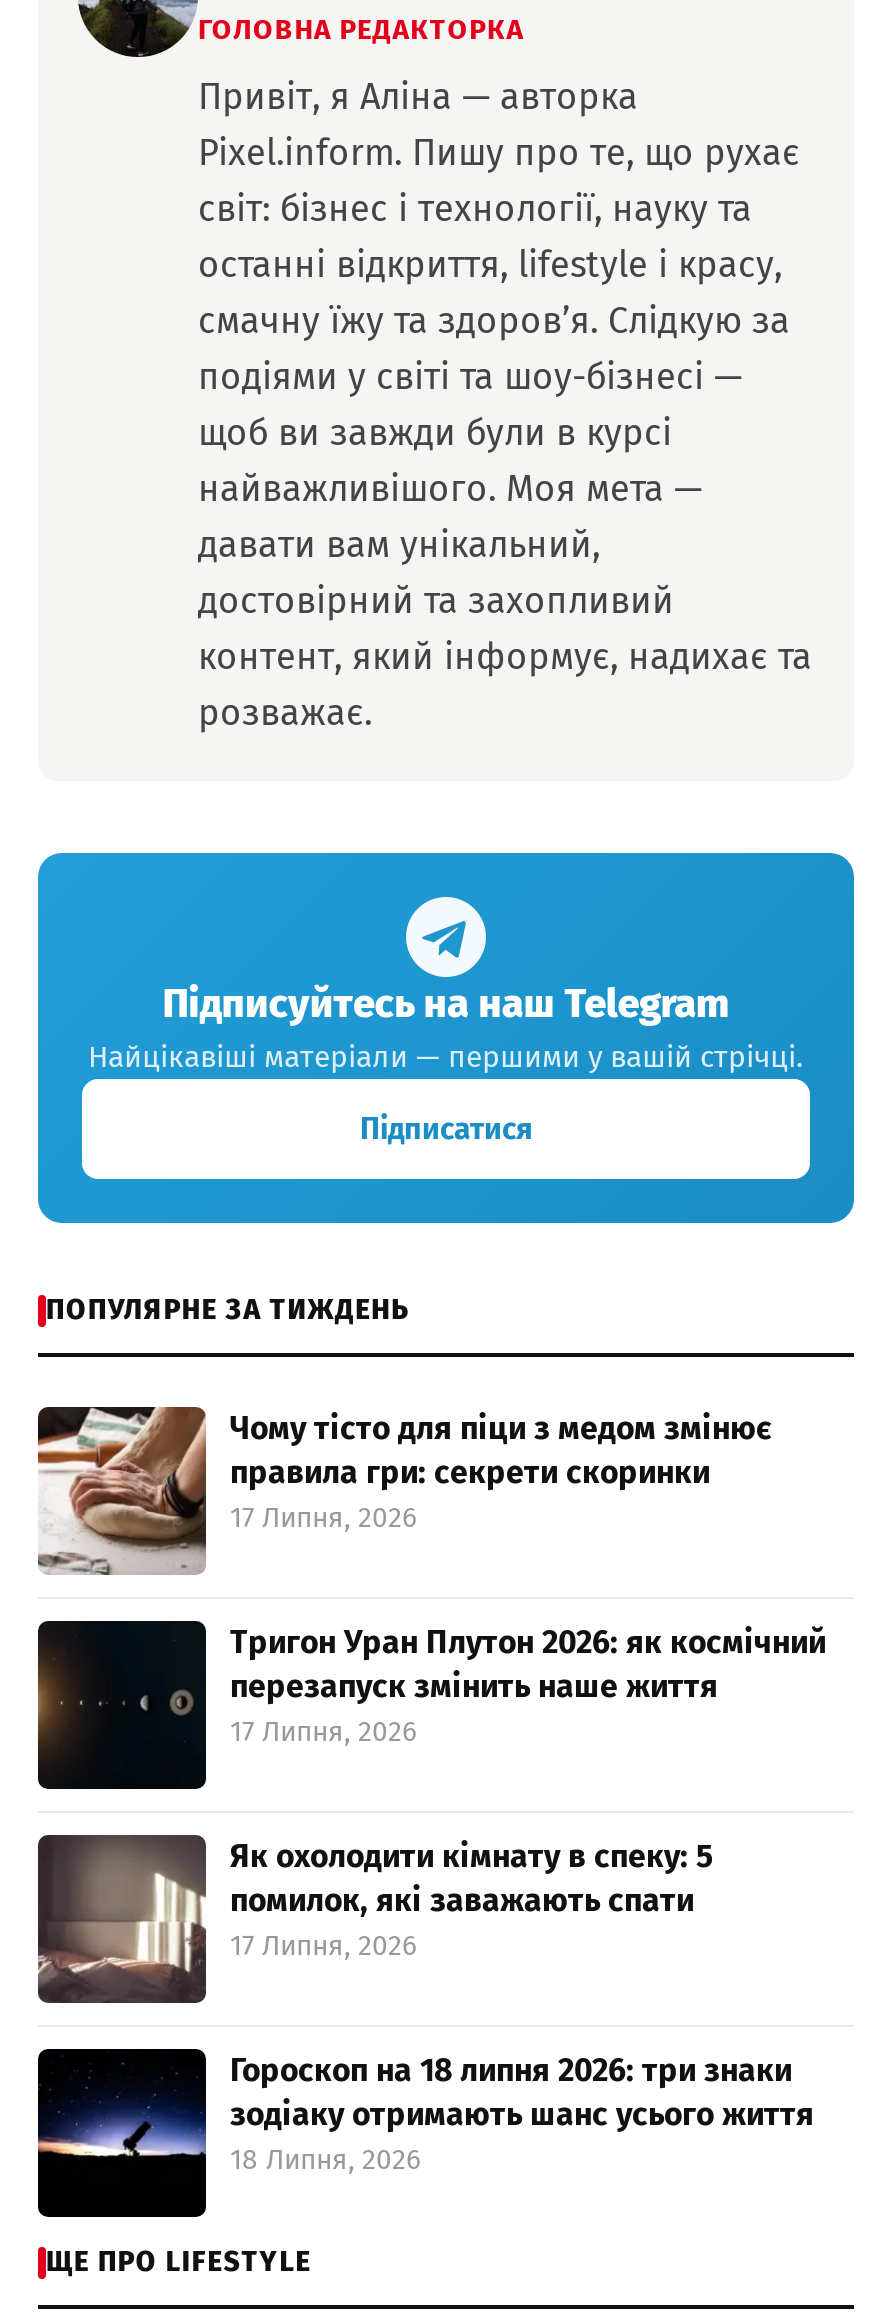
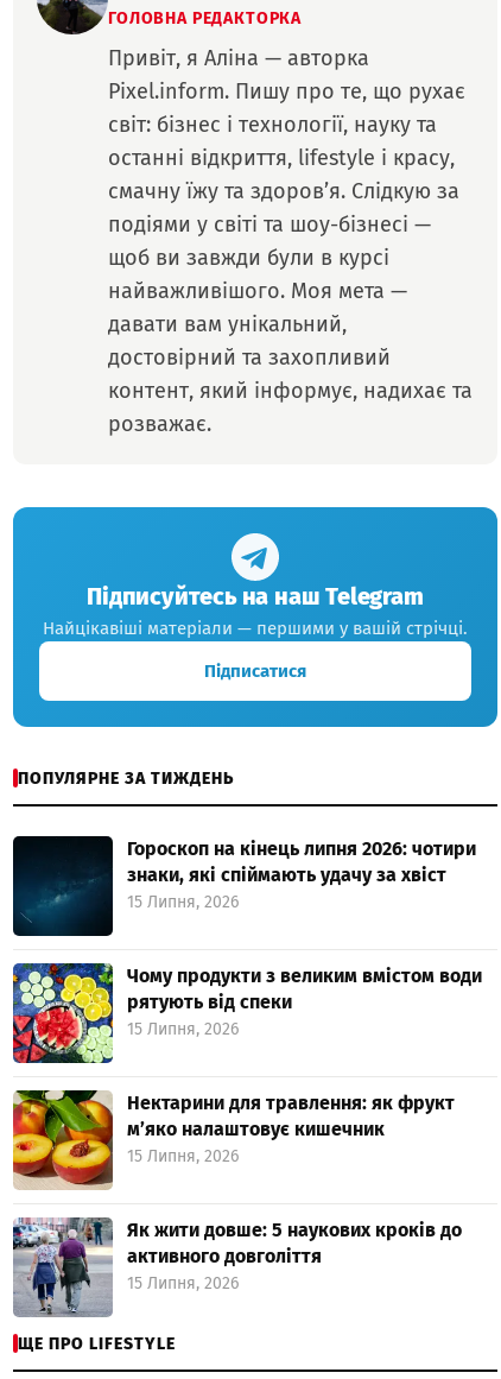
[36,1406,772,1576] [image] | Чому тісто для піци з медом змінює | правила гри: секрети скоринки | 17 Липня, 2026 -> [12,835,476,937] [image] | Гороскоп на кінець липня 2026: чотири | знаки, які спіймають удачу за хвіст | 15 Липня, 2026
[36,1620,826,1790] [image] | Тригон Уран Плутон 2026: як космічний | перезапуск змінить наше життя | 17 Липня, 2026 -> [12,963,482,1063] [image] | Чому продукти з великим вмістом води | рятують від спеки | 15 Липня, 2026
[36,1834,714,2004] [image] | Як охолодити кімнату в спеку: 5 | помилок, які заважають спати | 17 Липня, 2026 -> [12,1089,455,1189] [image] | Нектарини для травлення: як фрукт | м’яко налаштовує кишечник | 15 Липня, 2026
[36,2046,814,2218] [image] | Гороскоп на 18 липня 2026: три знаки | зодіаку отримають шанс усього життя | 18 Липня, 2026 -> [12,1216,462,1317] [image] | Як жити довше: 5 наукових кроків до | активного довголіття | 15 Липня, 2026

